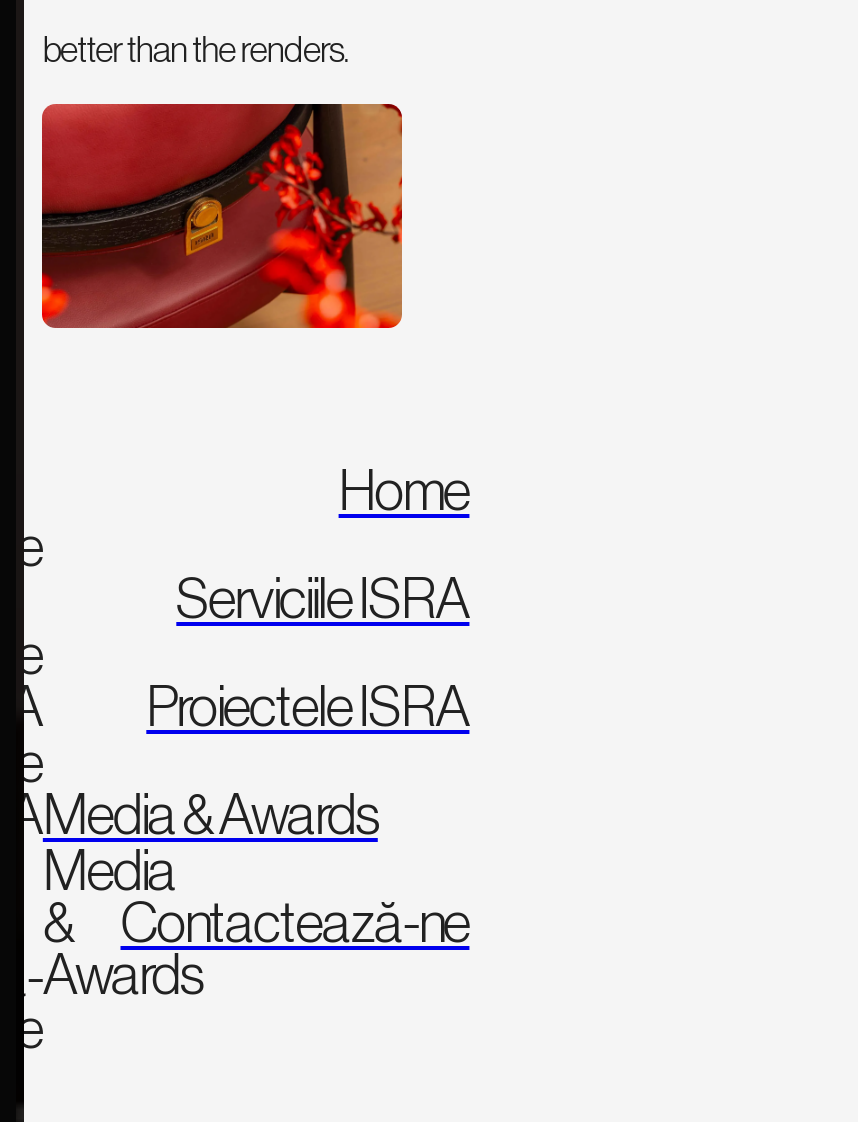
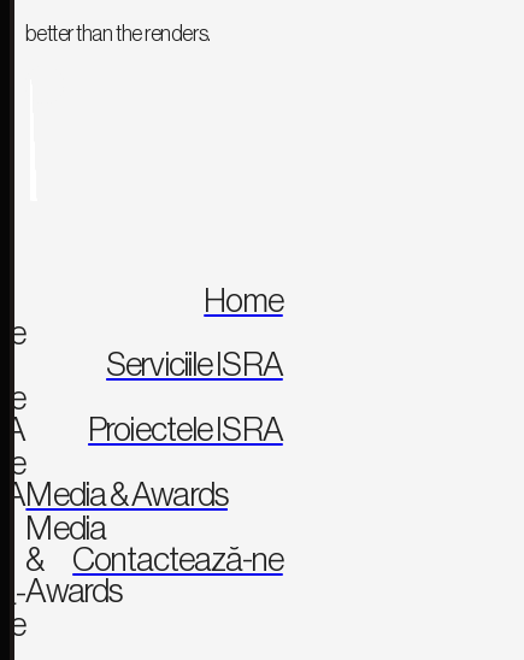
[40,102,404,330] [image] -> none

